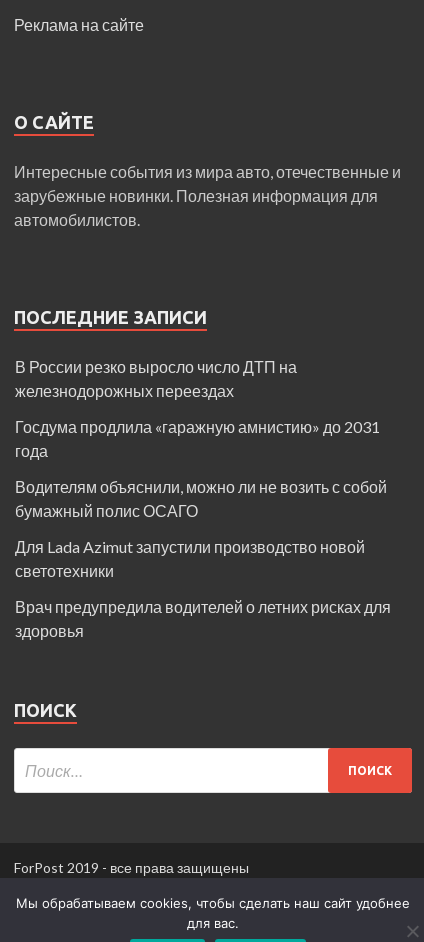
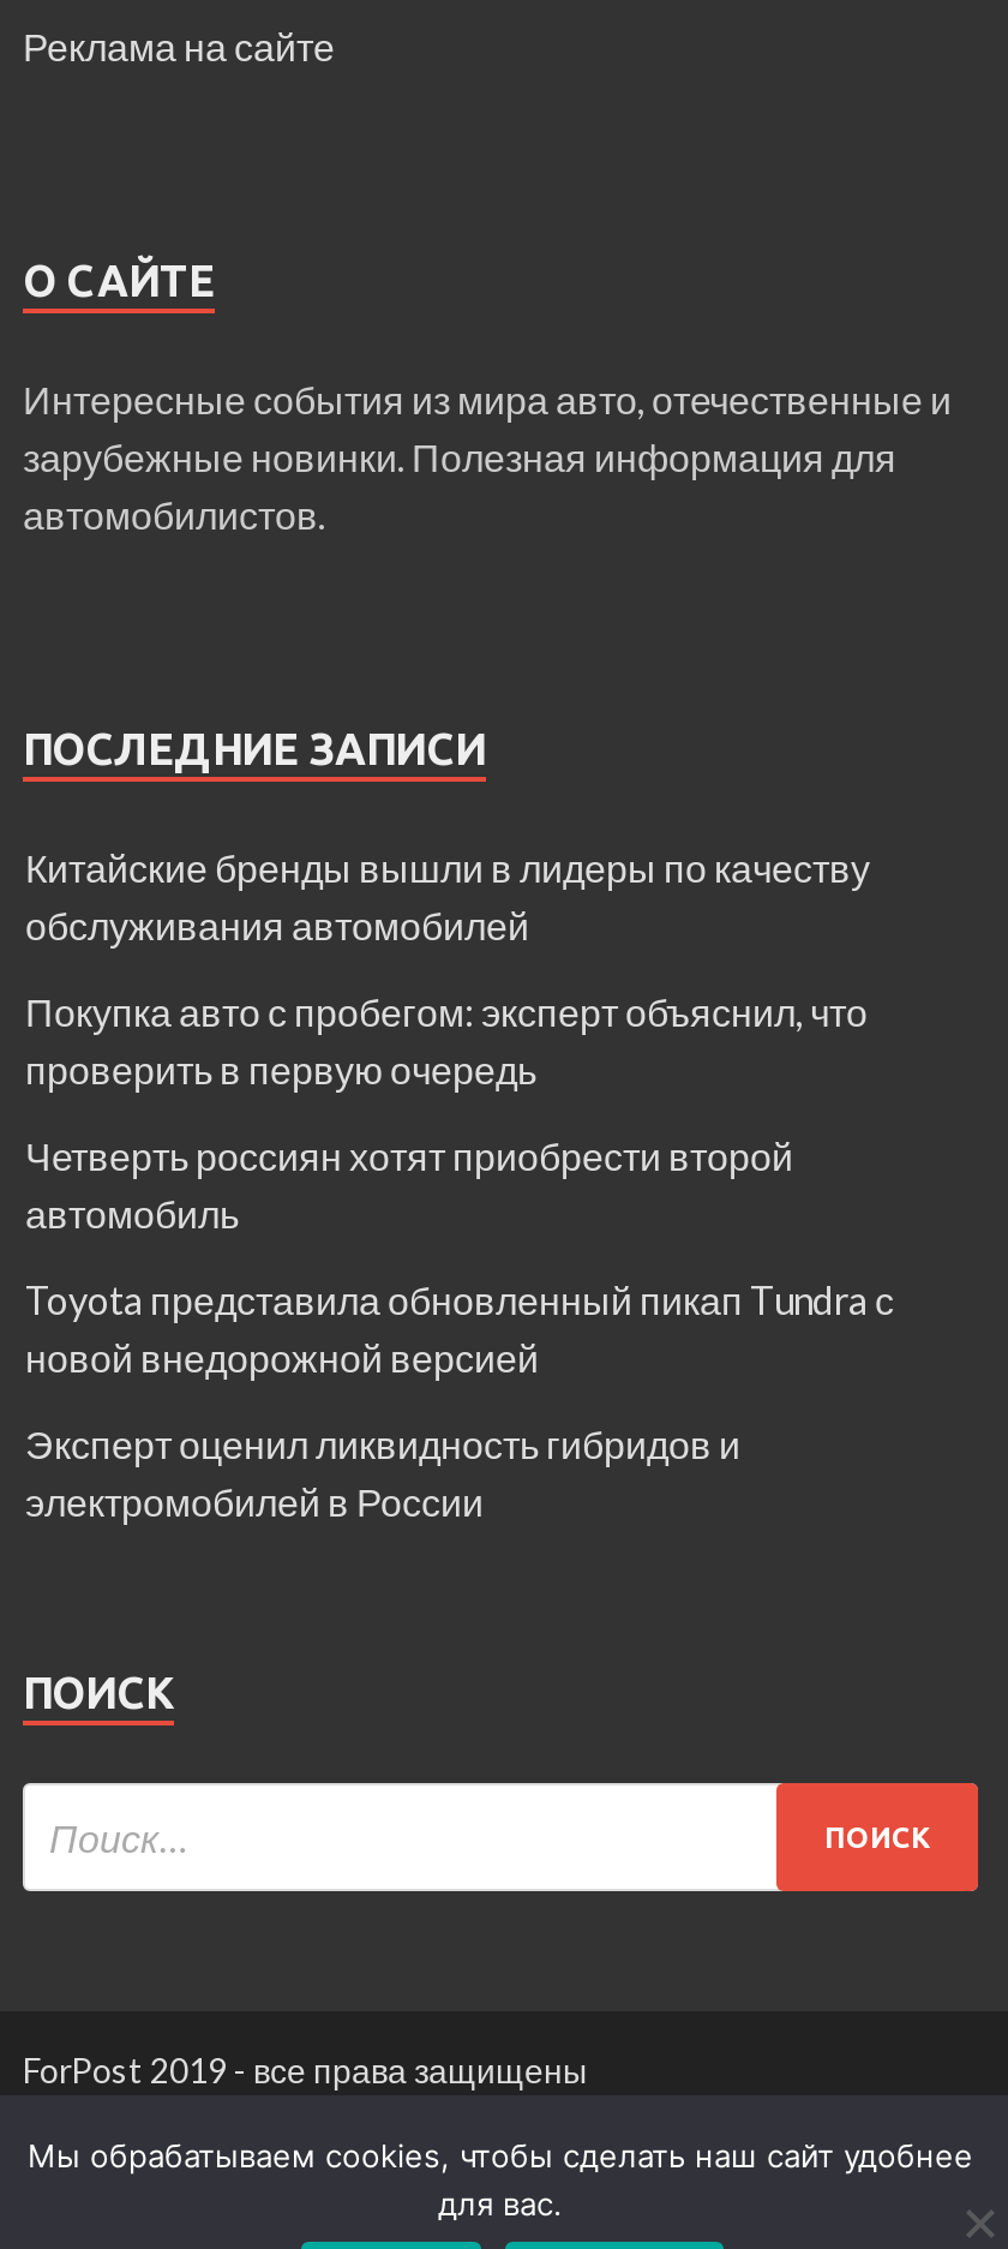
[15,357,297,400] В России резко выросло число ДТП на | железнодорожных переездах -> [25,845,870,948] Китайские бренды вышли в лидеры по качеству | обслуживания автомобилей
[15,417,380,460] Госдума продлила «гаражную амнистию» до 2031 | года -> [25,989,868,1092] Покупка авто с пробегом: эксперт объяснил, что | проверить в первую очередь
[15,477,387,520] Водителям объяснили, можно ли не возить с собой | бумажный полис ОСАГО -> [25,1133,793,1237] Четверть россиян хотят приобрести второй | автомобиль
[15,537,365,580] Для Lada Azimut запустили производство новой | светотехники -> [25,1277,894,1381] Toyota представила обновленный пикап Tundra с | новой внедорожной версией
[15,597,391,640] Врач предупредила водителей о летних рисках для | здоровья -> [25,1421,740,1525] Эксперт оценил ликвидность гибридов и | электромобилей в России

